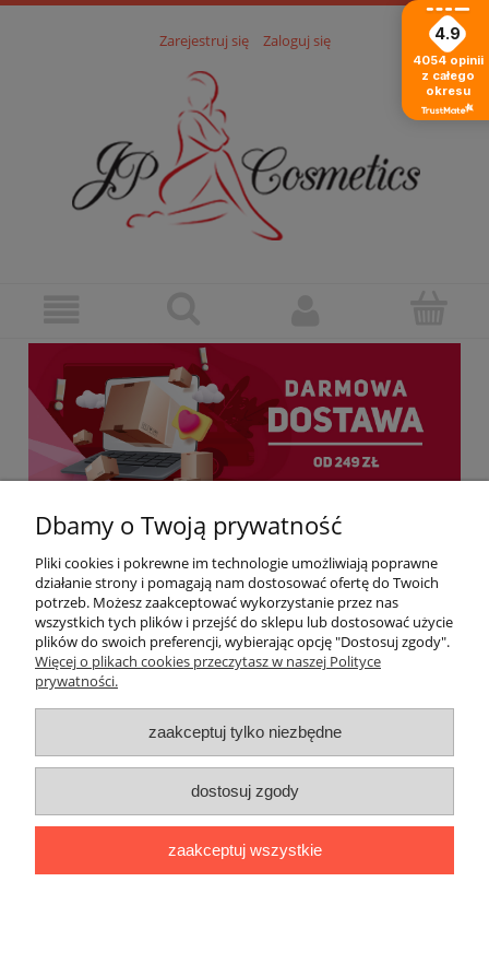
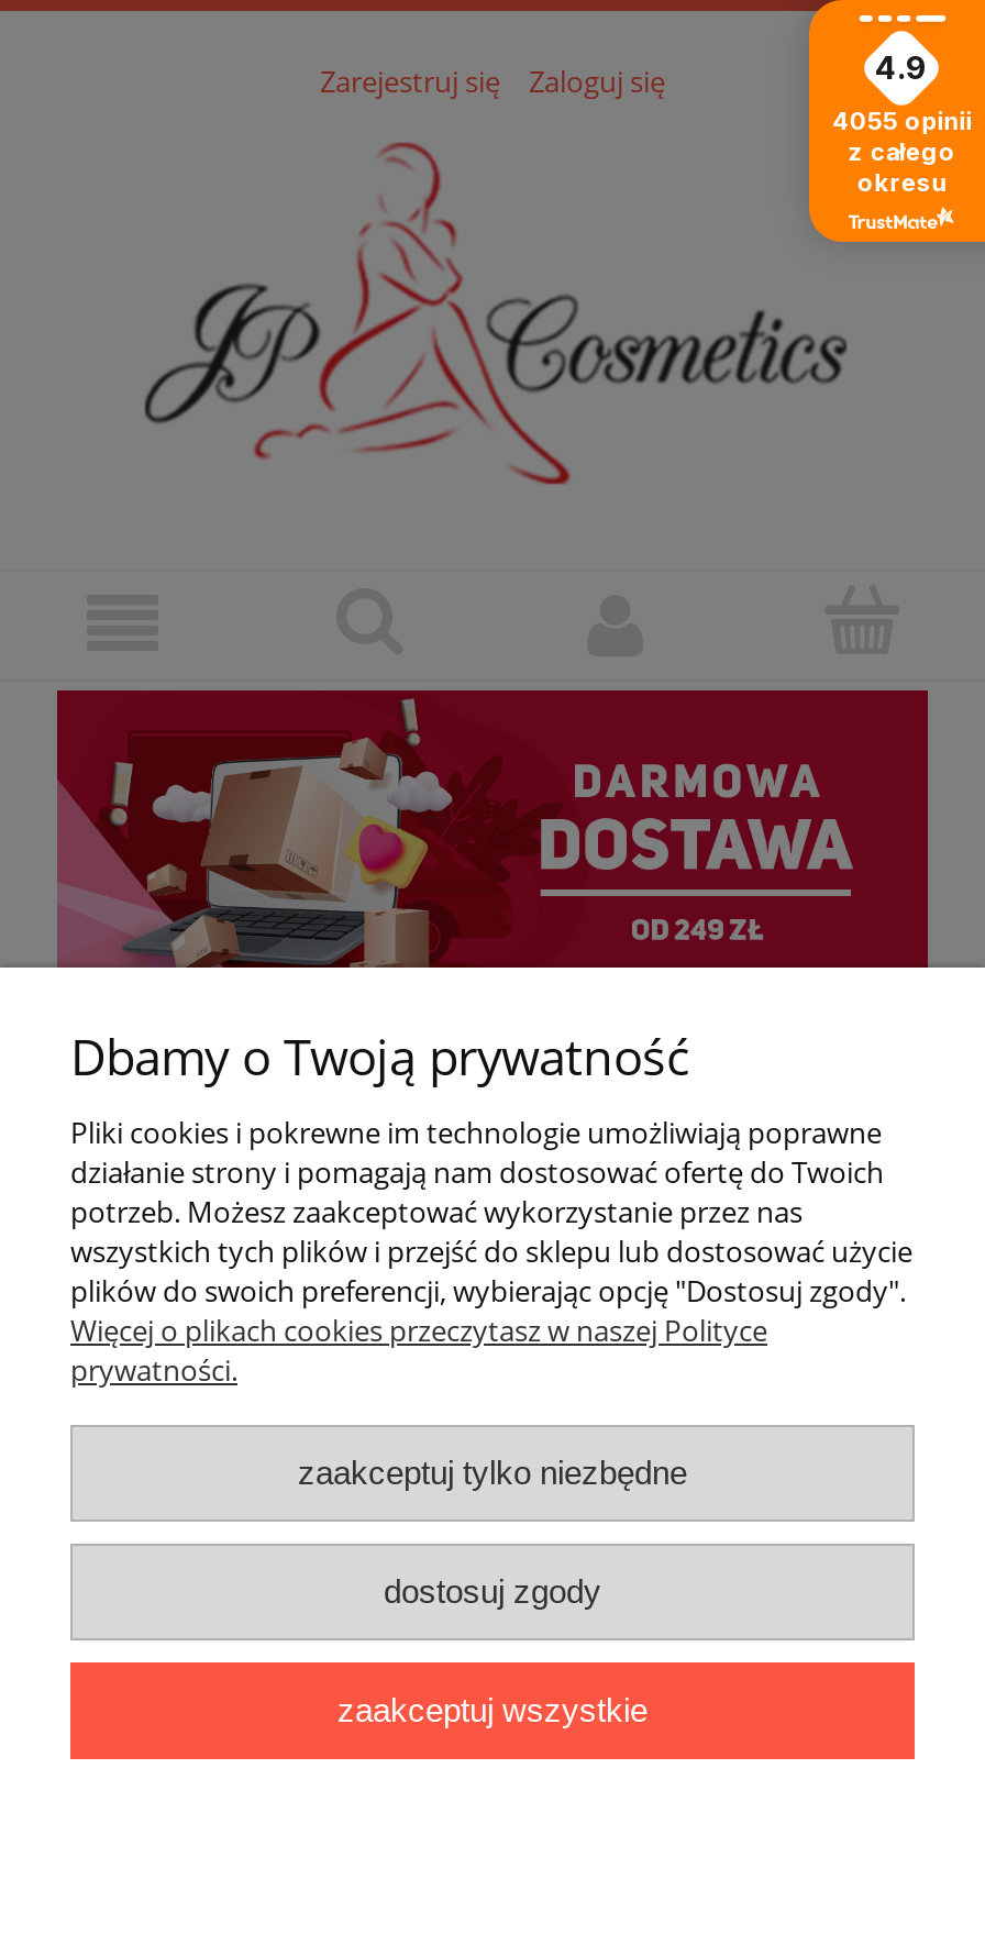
[412,53,483,68] 4054 opinii -> [832,106,973,137] 4055 opinii

